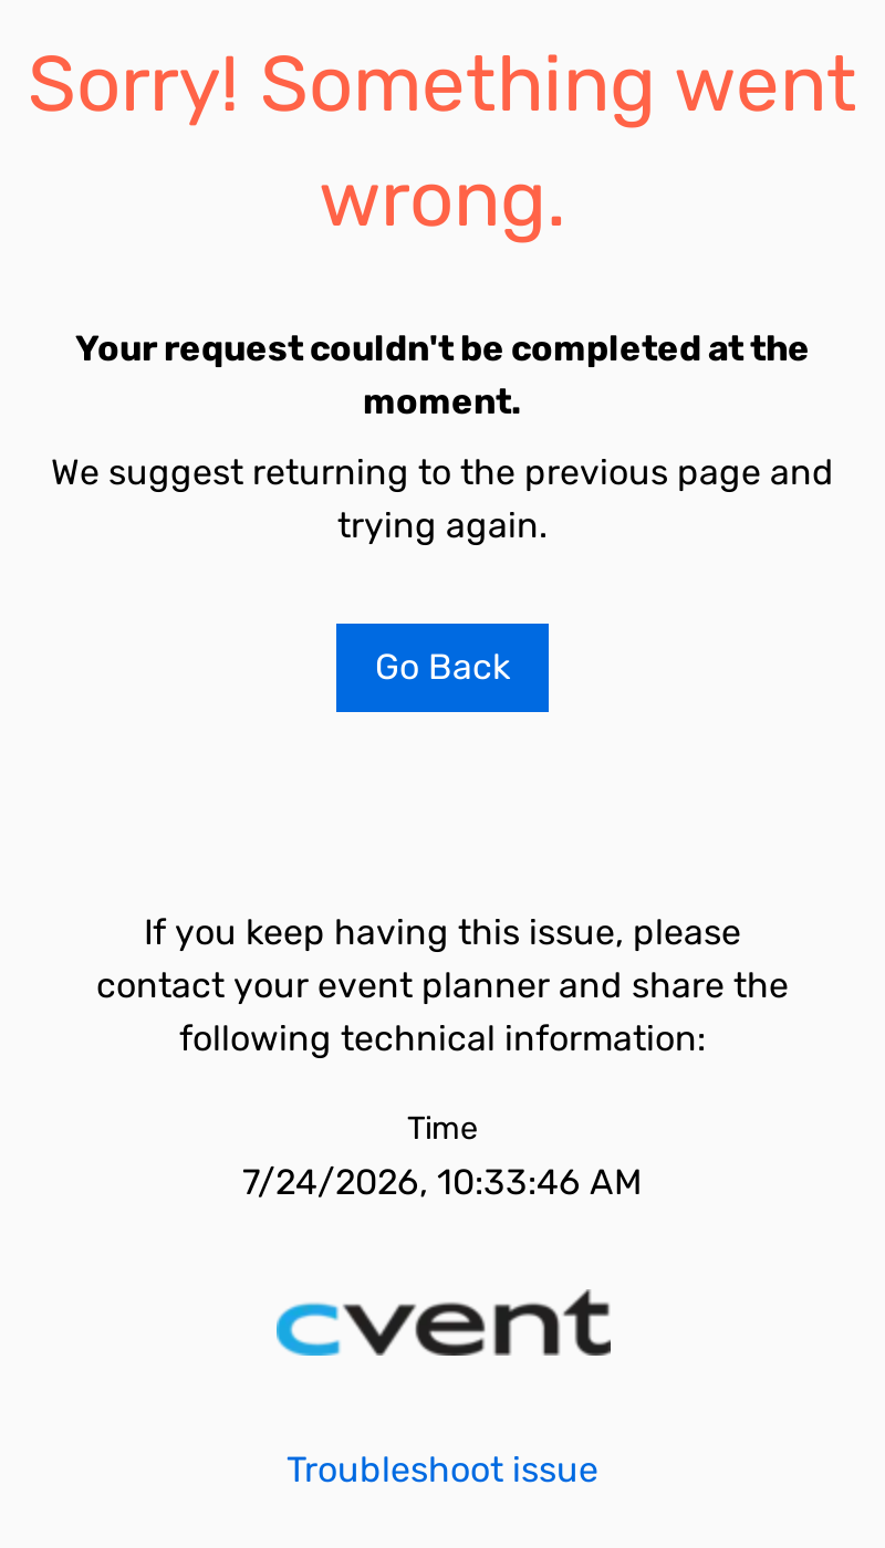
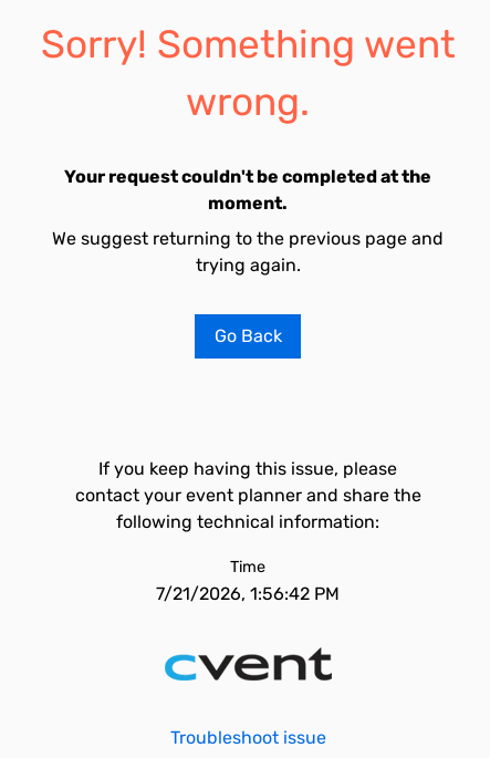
[242,1161,643,1203] 7/24/2026, 10:33:46 AM -> [156,583,340,604] 7/21/2026, 1:56:42 PM

